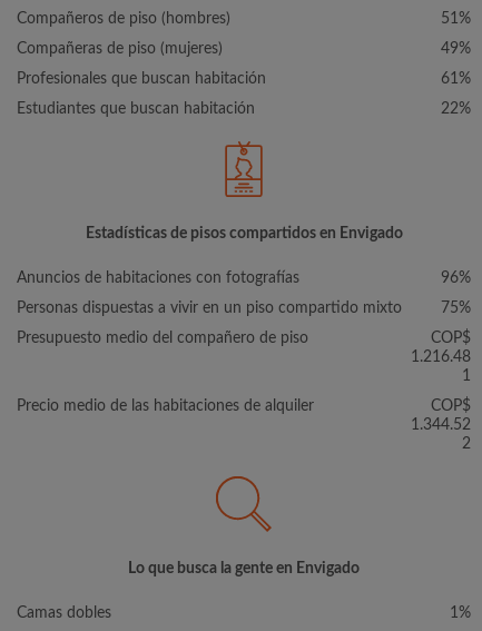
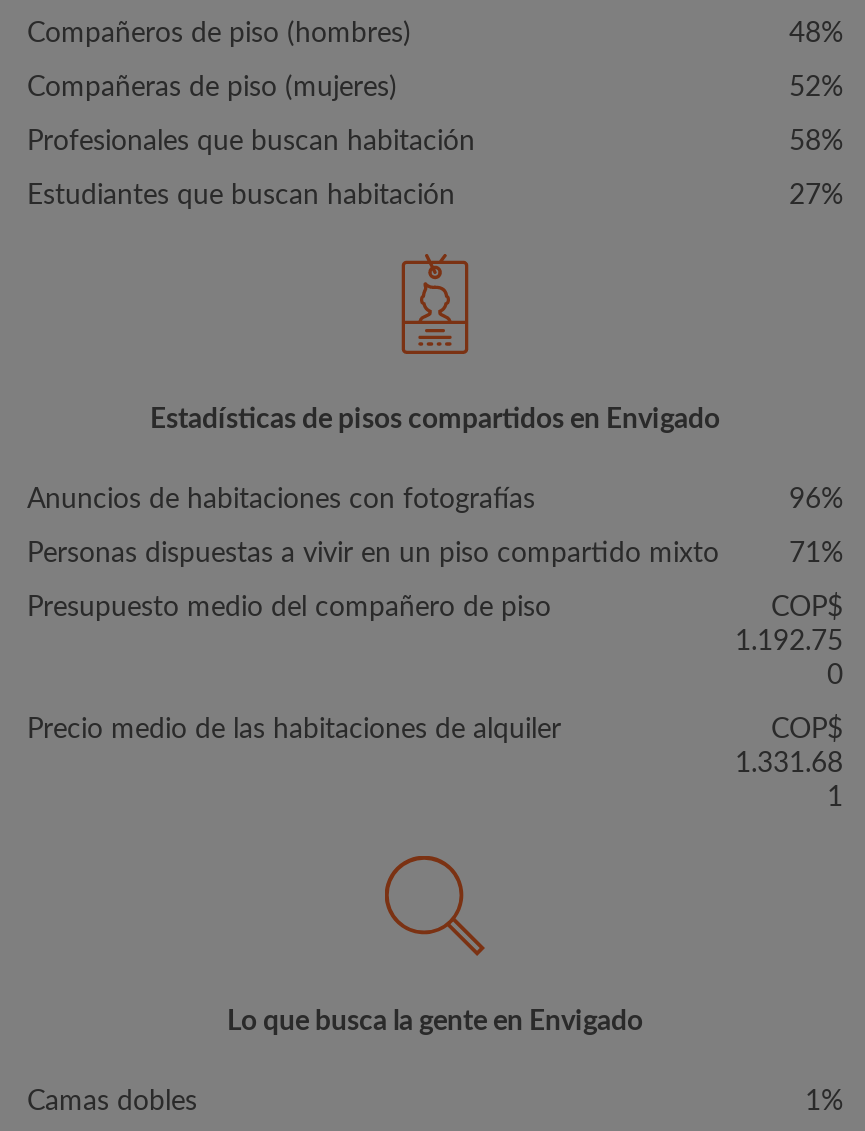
[441,11,471,27] 51% -> [789,20,843,48] 48%
[441,41,471,57] 49% -> [789,74,843,102] 52%
[441,71,471,87] 61% -> [789,128,843,156] 58%
[441,101,471,117] 22% -> [789,182,843,210] 27%
[441,300,471,316] 75% -> [789,540,843,568] 71%
[411,349,471,365] 1.216.48 -> [735,628,843,656] 1.192.75
[462,368,471,384] 1 -> [827,662,843,690] 0
[411,417,471,433] 1.344.52 -> [735,750,843,778] 1.331.68
[462,436,471,452] 2 -> [827,784,843,812] 1

